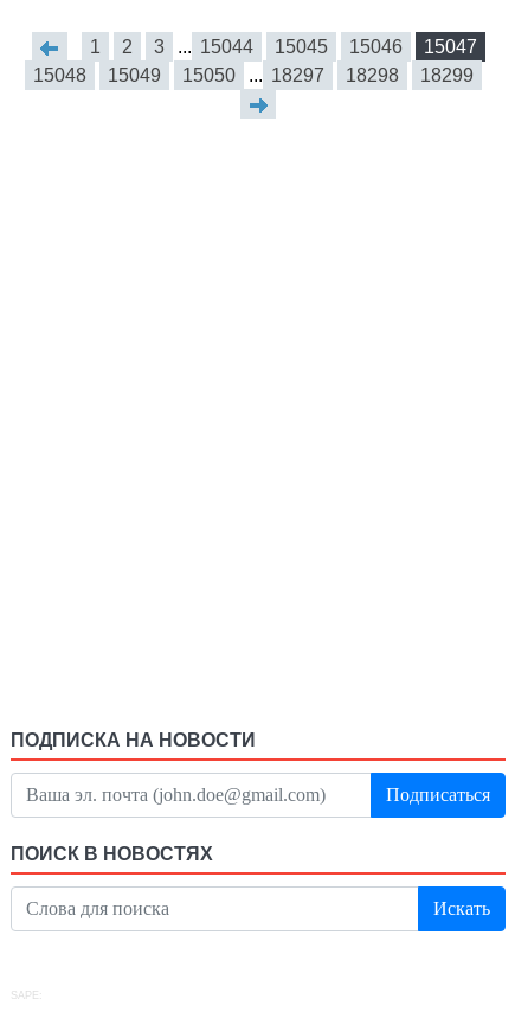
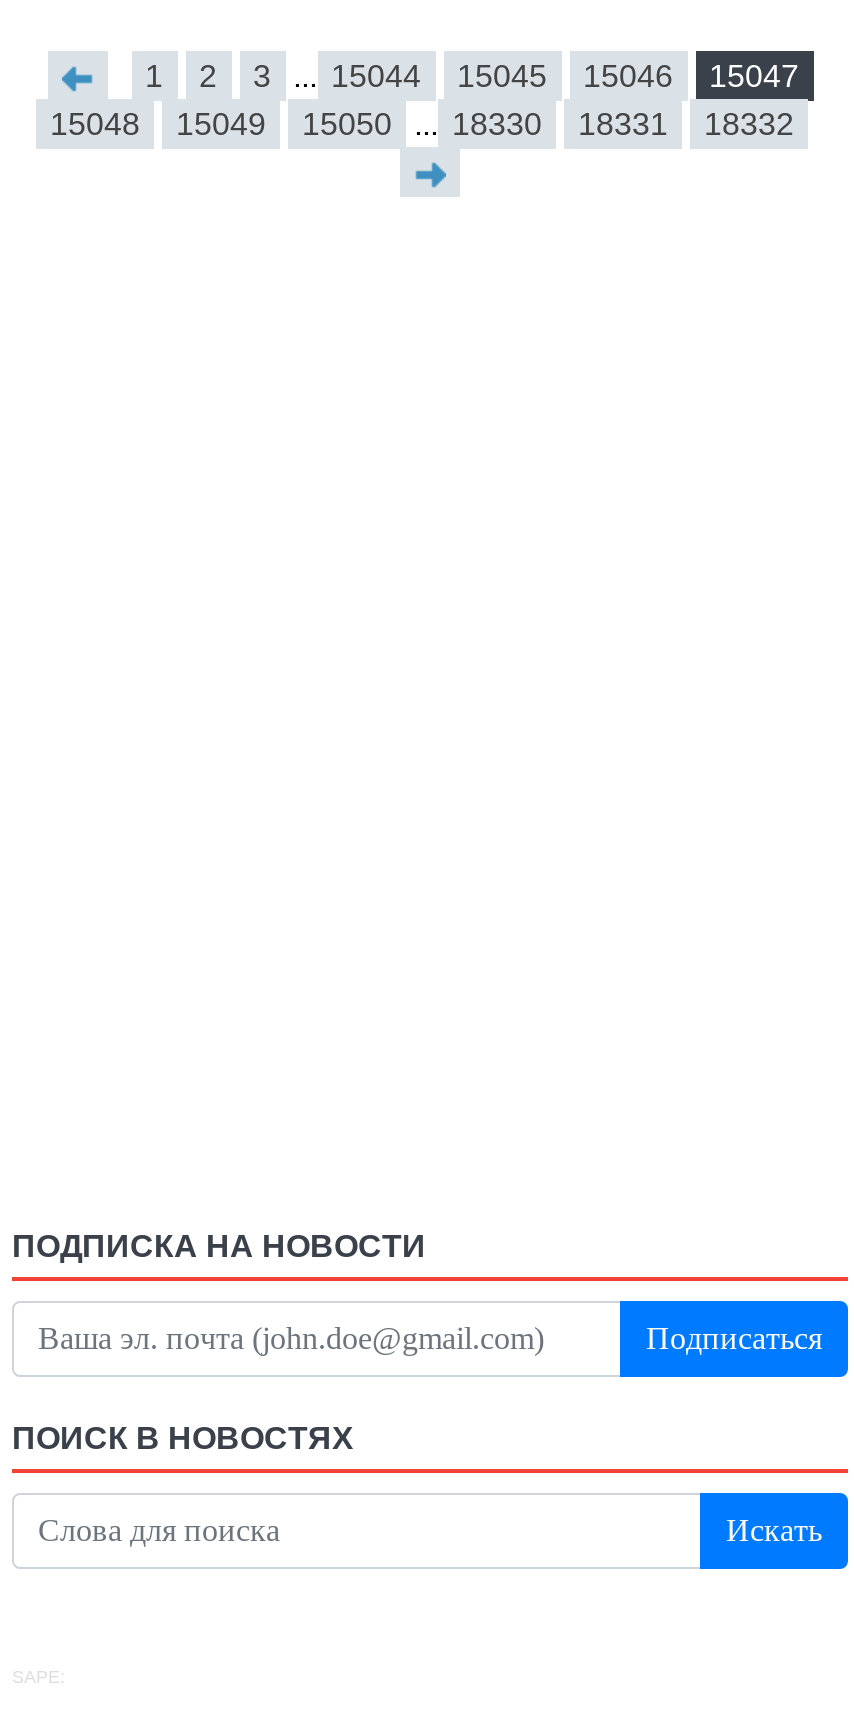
[182,66,324,86] 15050 ... 18297 -> [302,108,542,142] 15050 ... 18330
[346,66,399,86] 18298 -> [578,108,668,142] 18331
[420,66,474,86] 18299 -> [704,108,794,142] 18332

